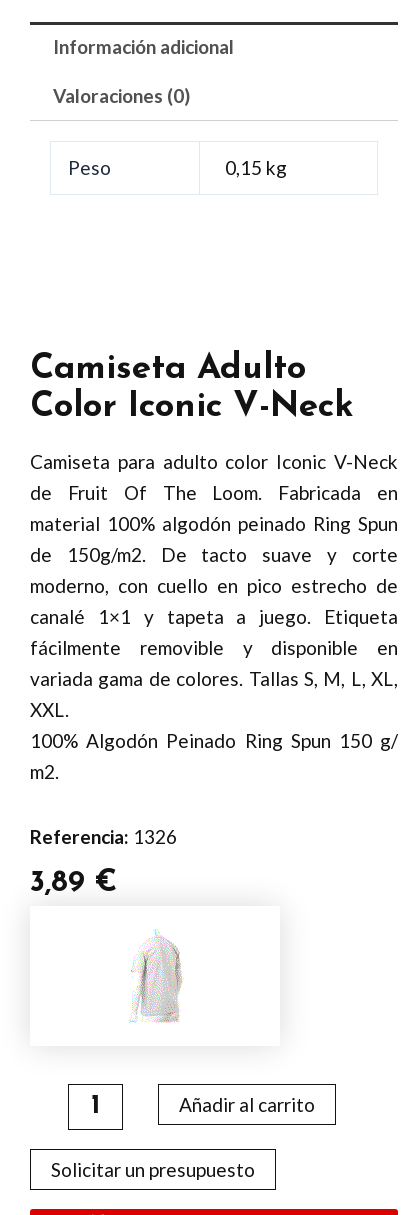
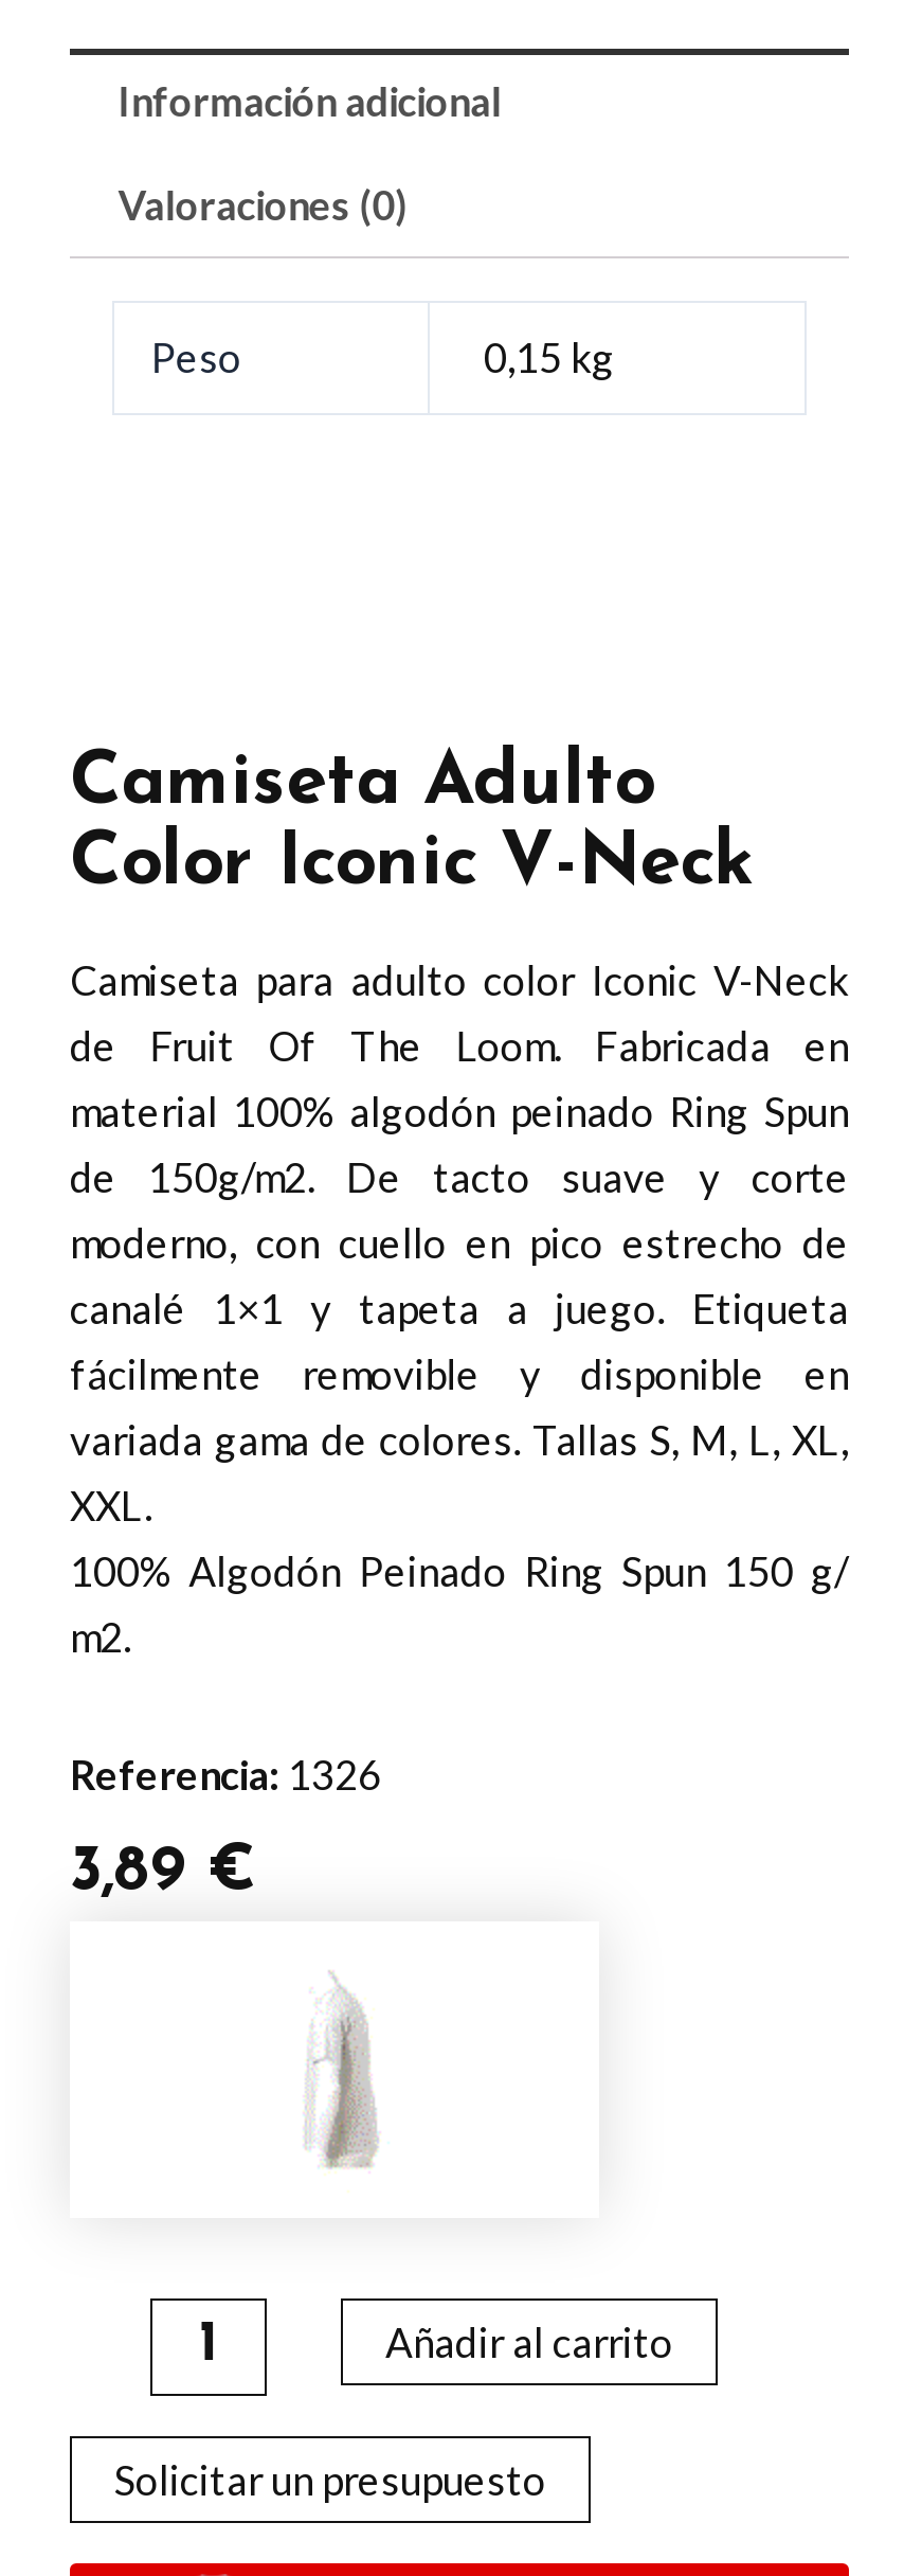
[131,940,183,1022] [image] -> [296,1998,390,2167] [image]

